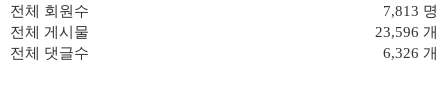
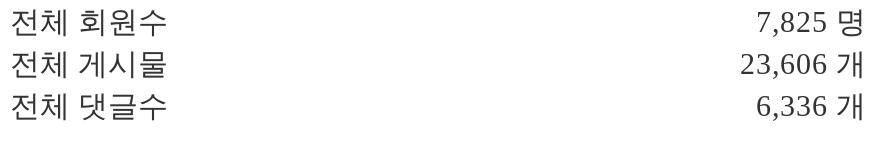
[383,3,438,19] 7,813 명 -> [756,6,866,38] 7,825 명
[375,24,438,40] 23,596 개 -> [740,48,866,80] 23,606 개
[383,45,438,61] 6,326 개 -> [756,90,866,122] 6,336 개

